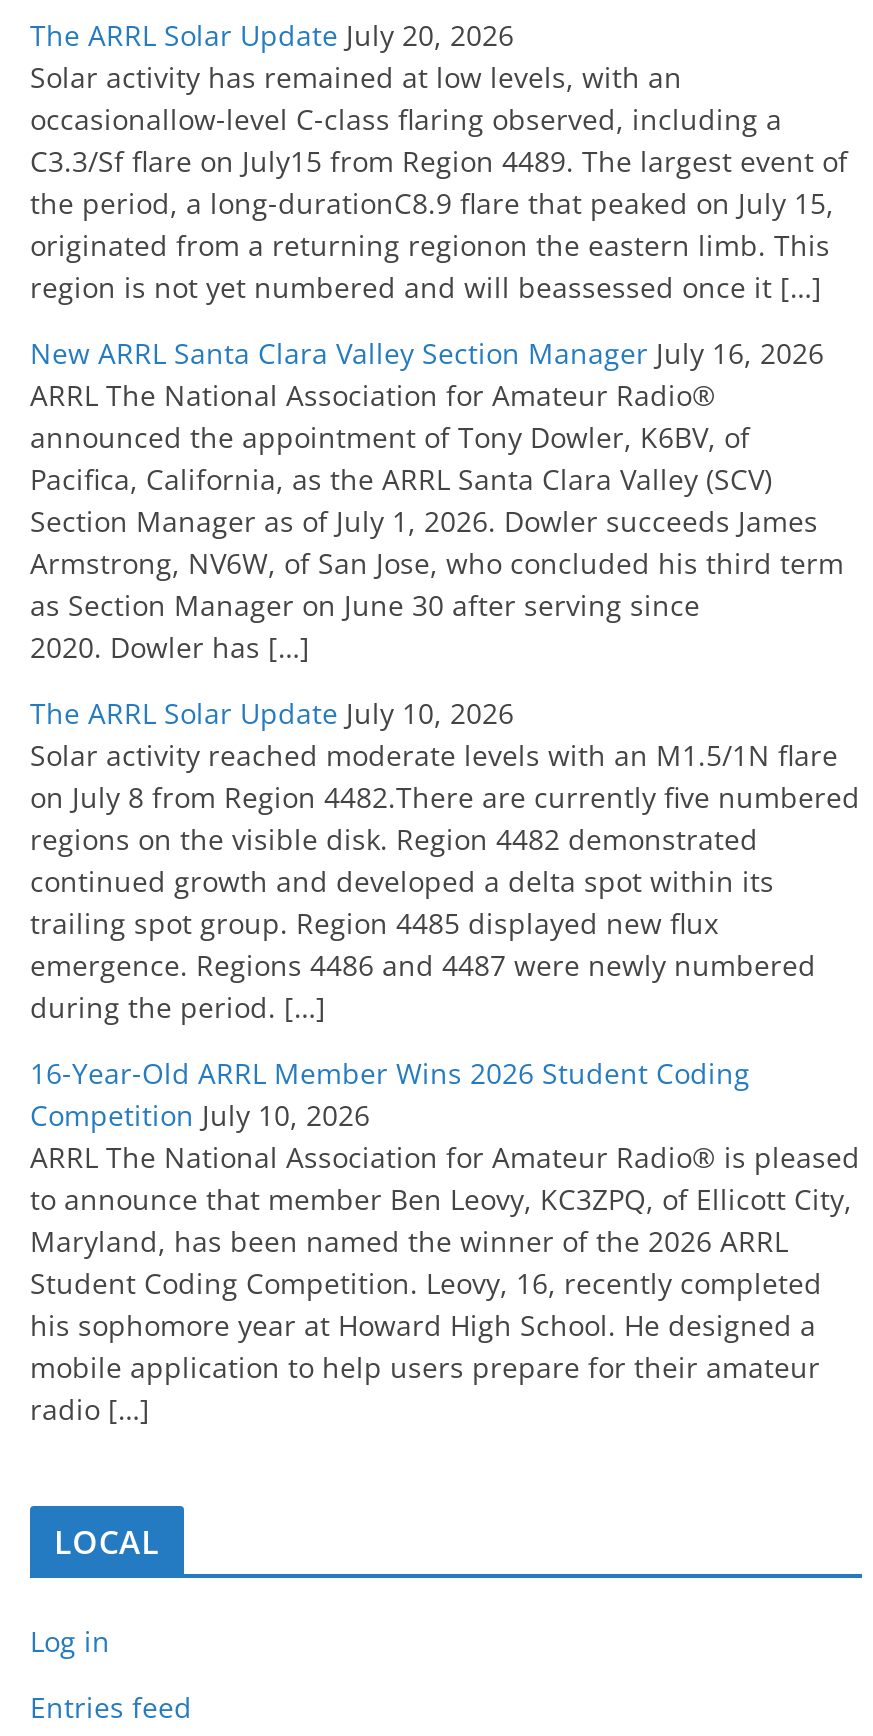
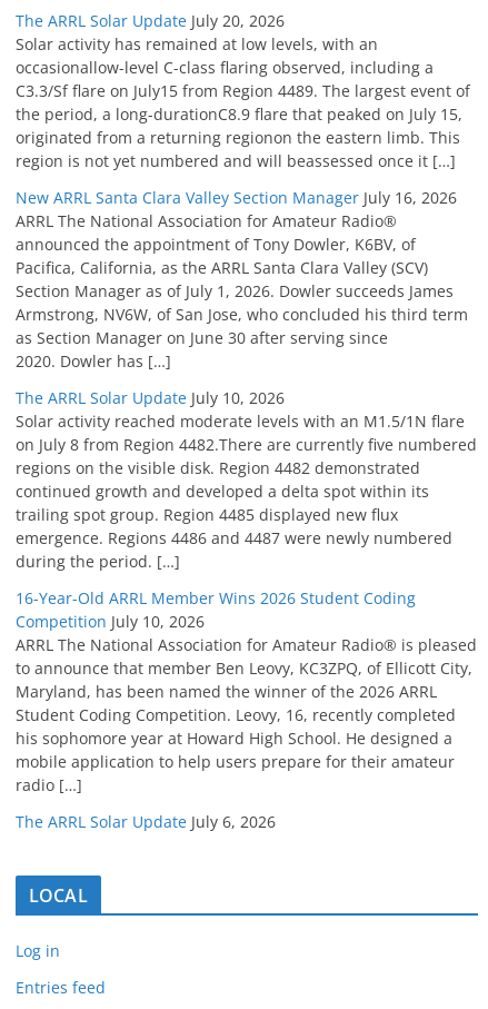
none -> [16,811,276,832] The ARRL Solar Update July 6, 2026

